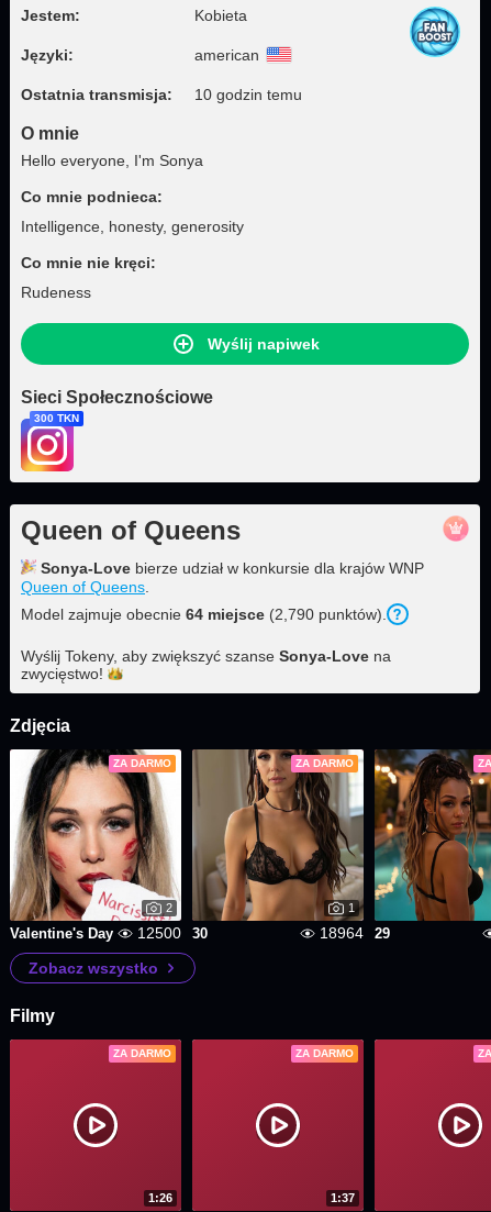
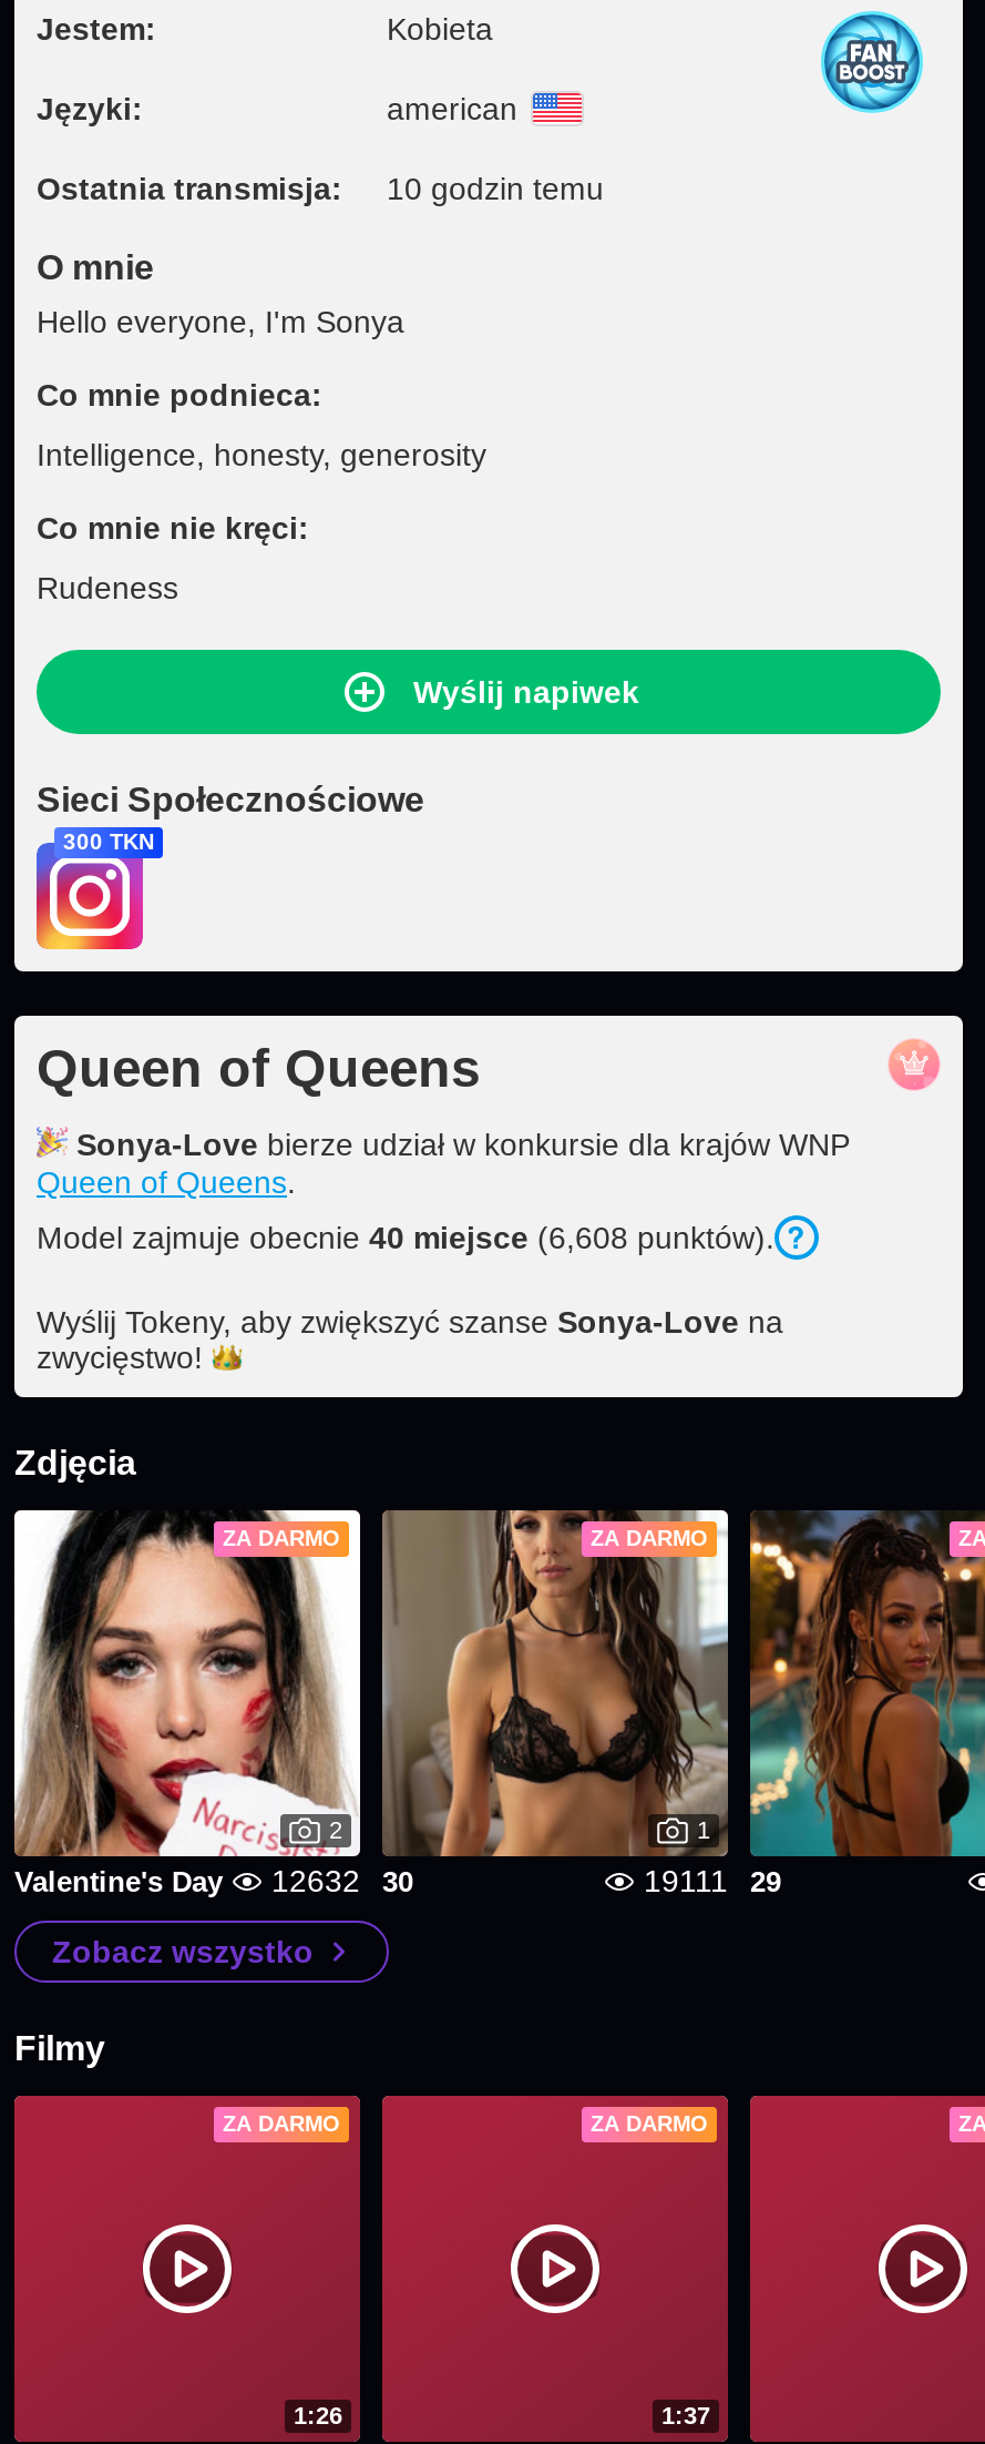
[21,605,387,623] Model zajmuje obecnie 64 miejsce (2,790 punktów). -> [37,1220,774,1255] Model zajmuje obecnie 40 miejsce (6,608 punktów).
[10,924,208,942] Valentine's Day 12500 30 -> [14,1863,413,1898] Valentine's Day 12632 30
[320,924,390,942] 18964 29 -> [644,1863,781,1898] 19111 29

